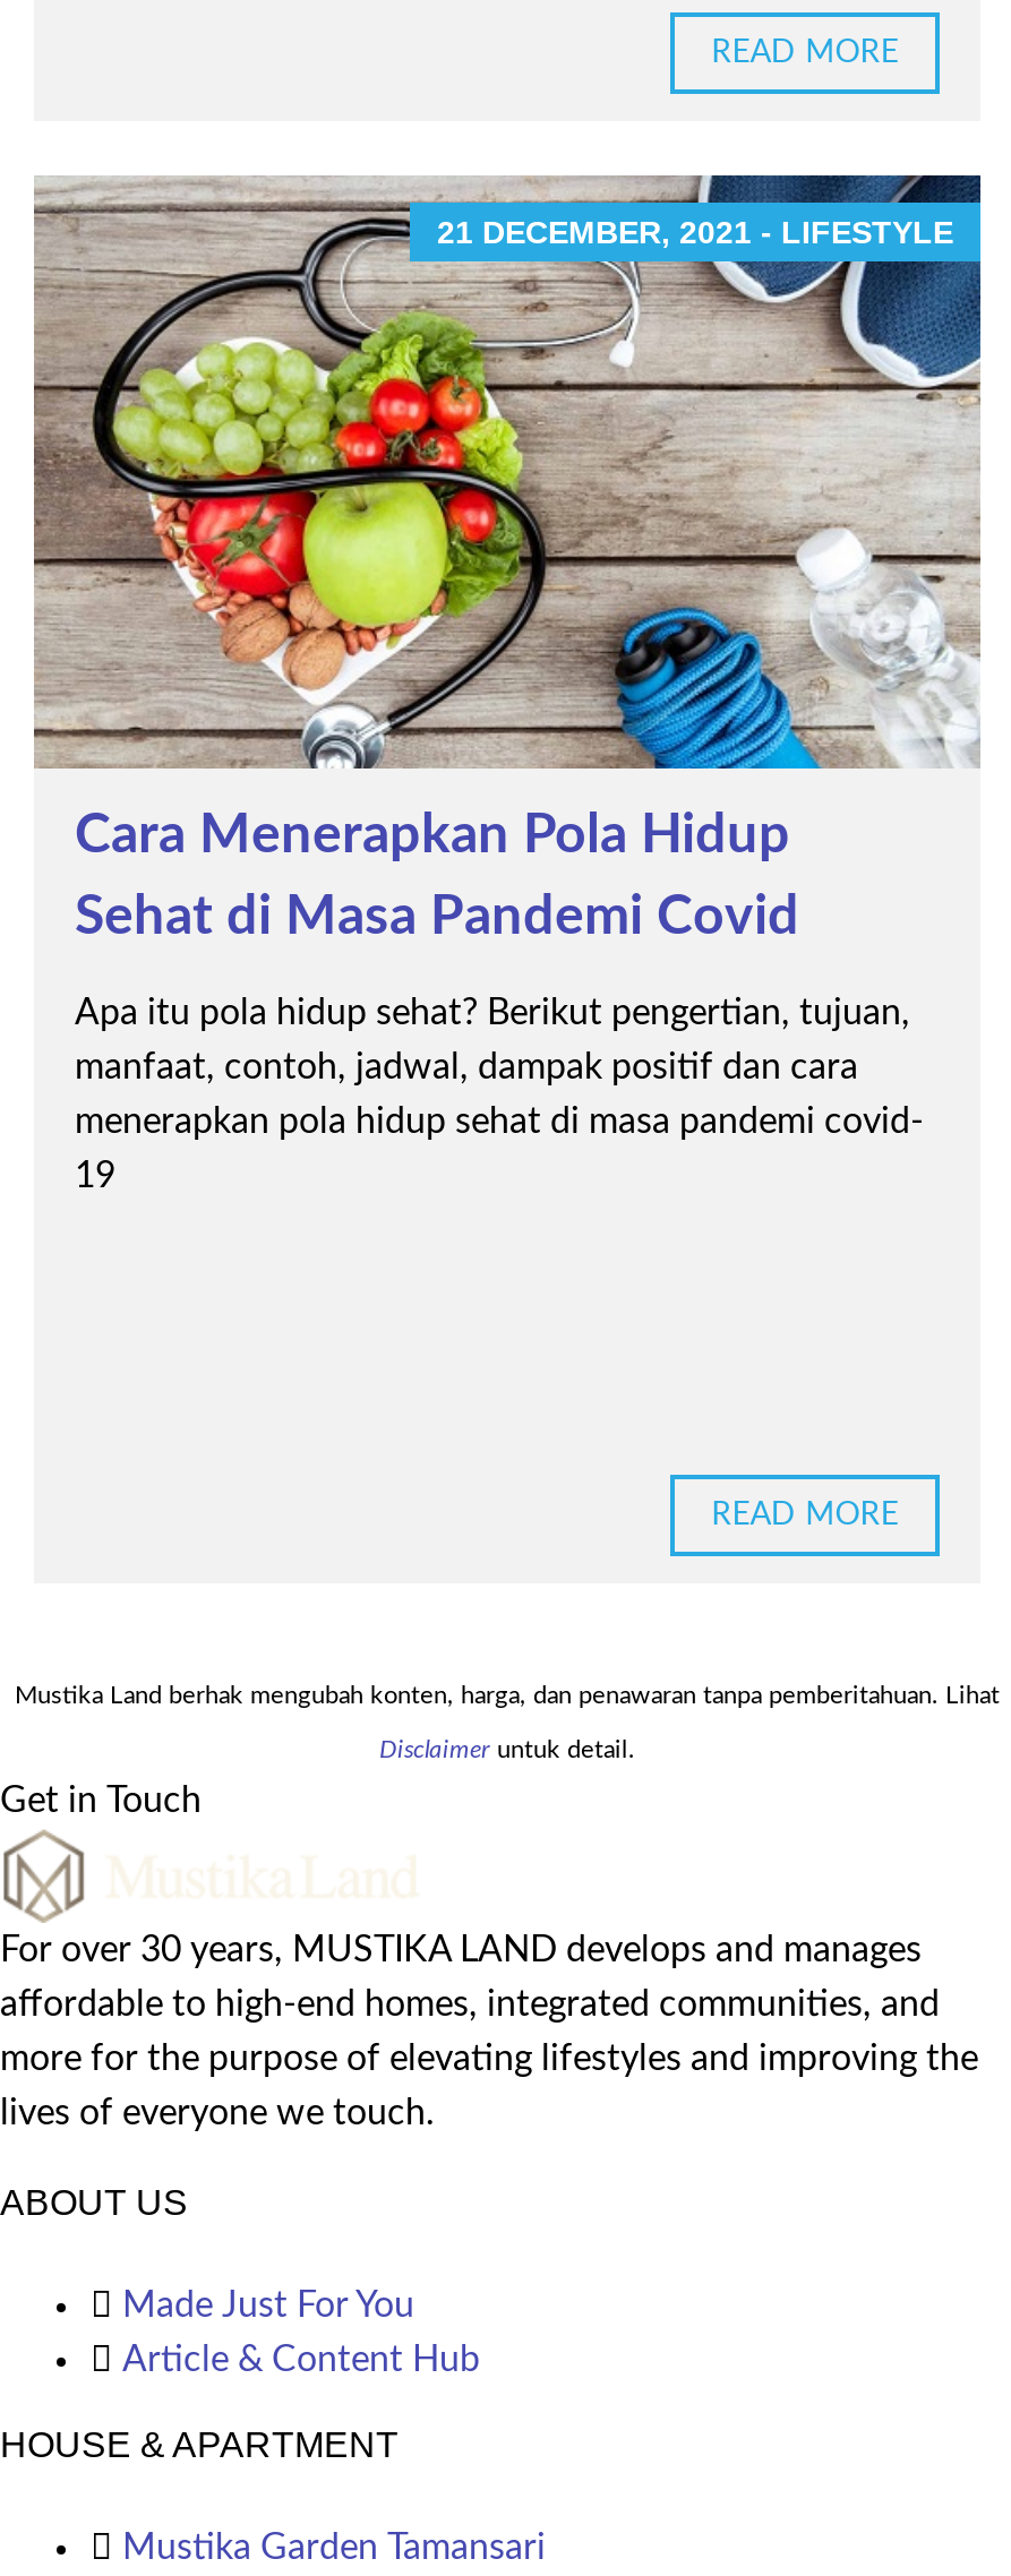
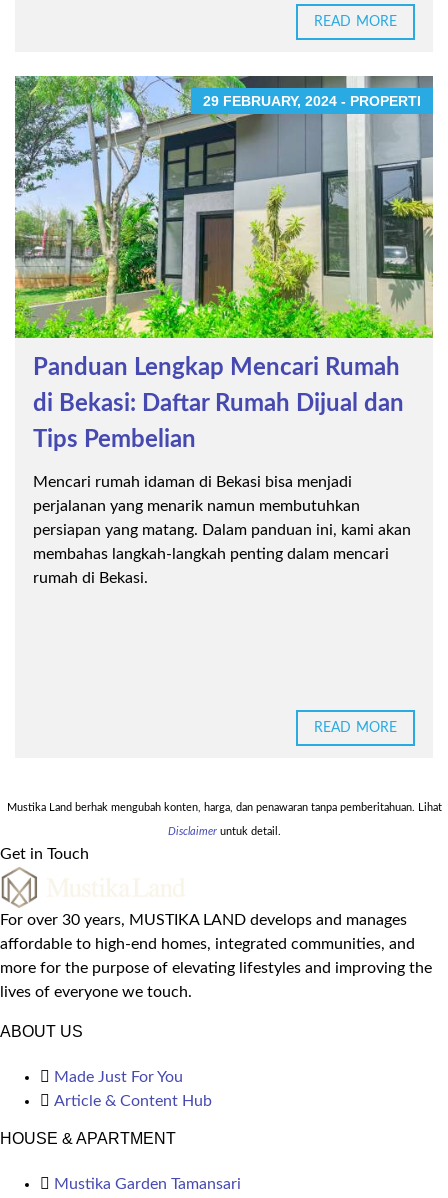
[32,173,980,768] [image] | 21 DECEMBER, 2021 - LIFESTYLE -> [14,75,434,339] [image] | 29 FEBRUARY, 2024 - PROPERTI
[75,809,924,1193] Cara Menerapkan Pola Hidup | Sehat di Masa Pandemi Covid | Apa itu pola hidup sehat? Berikut pengertian, tujuan, | manfaat, contoh, jadwal, dampak positif dan cara | menerapkan pola hidup sehat di masa pandemi covid- | 19 -> [33,356,411,586] Panduan Lengkap Mencari Rumah | di Bekasi: Daftar Rumah Dijual dan | Tips Pembelian | Mencari rumah idaman di Bekasi bisa menjadi | perjalanan yang menarik namun membutuhkan | persiapan yang matang. Dalam panduan ini, kami akan | membahas langkah-langkah penting dalam mencari | rumah di Bekasi.

